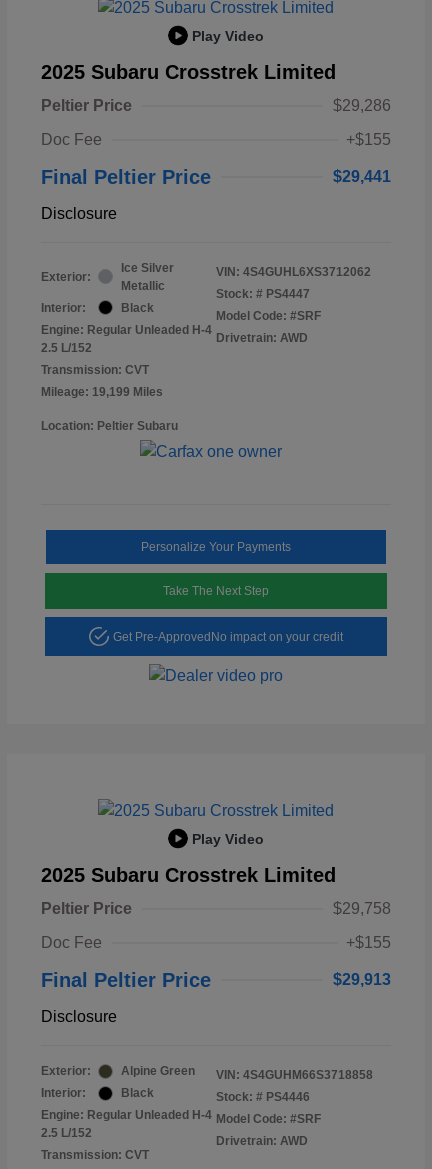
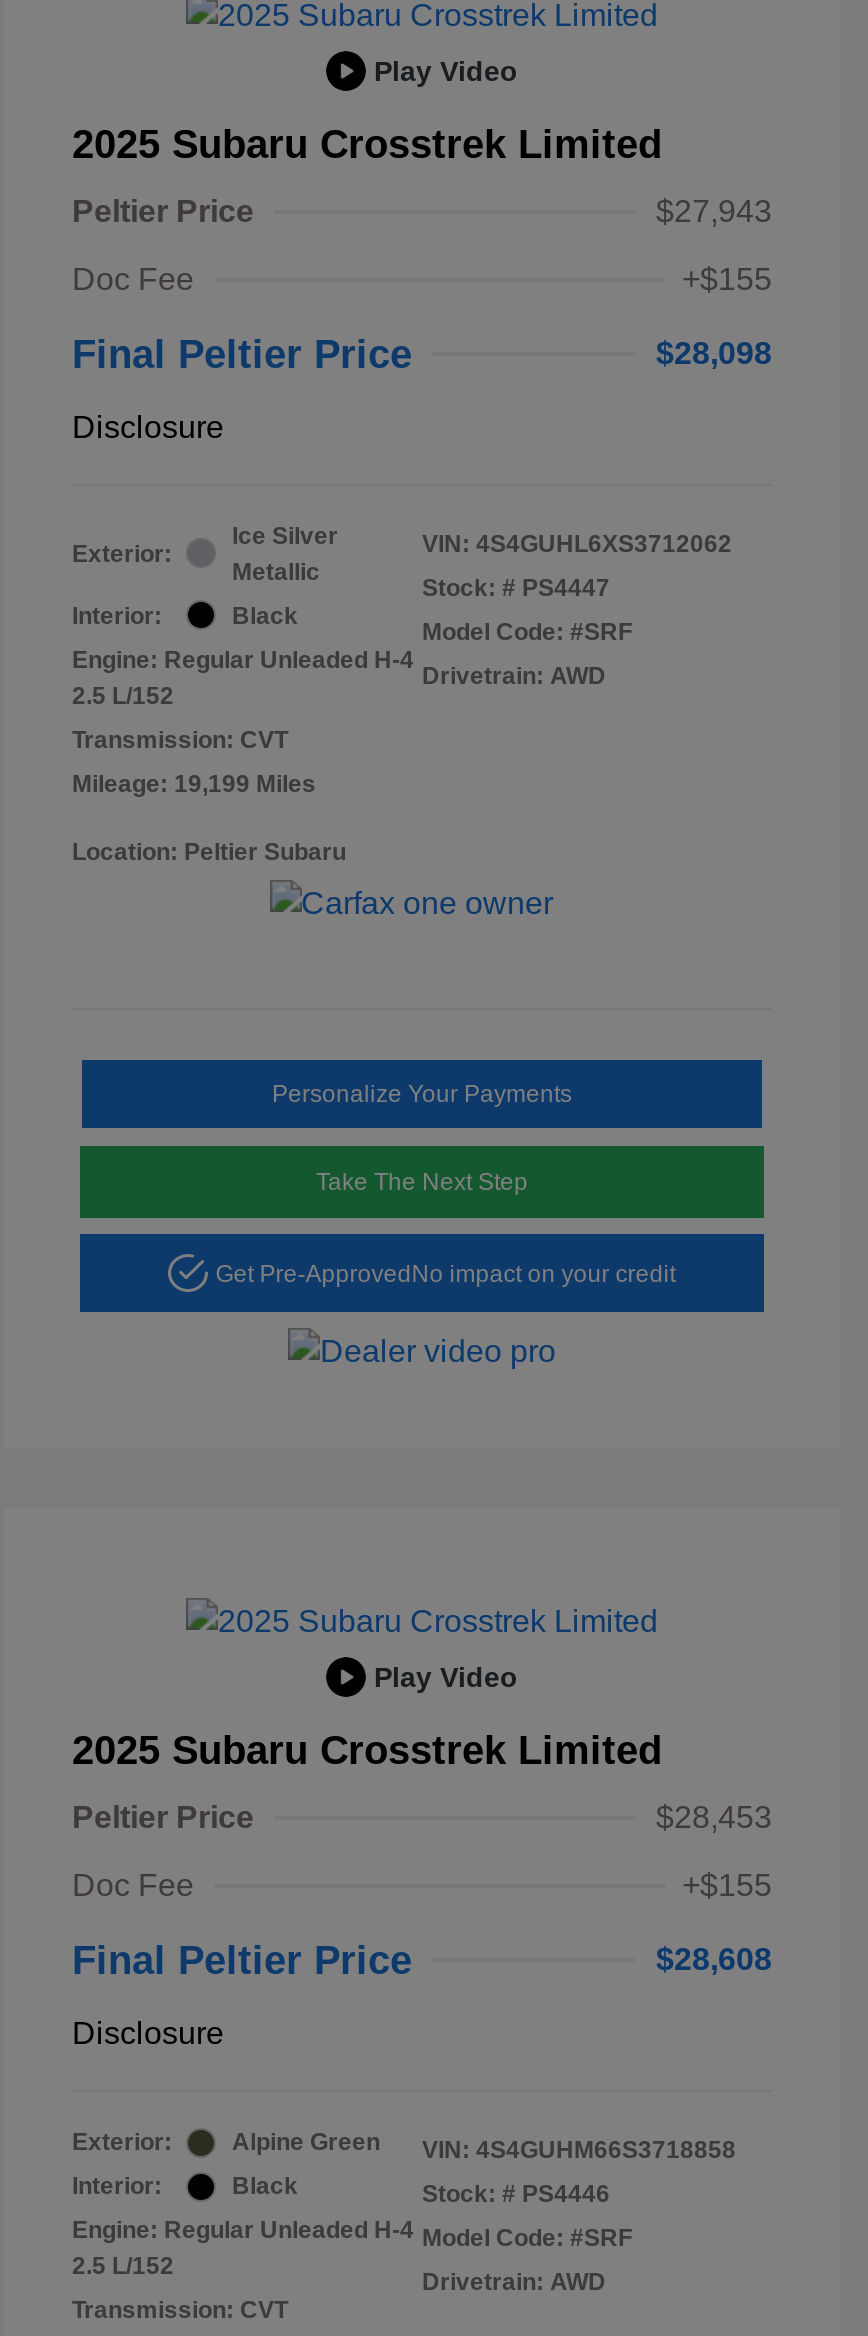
[333,97,391,114] $29,286 -> [656,194,772,228] $27,943
[333,168,391,185] $29,441 -> [656,336,772,370] $28,098
[333,900,391,917] $29,758 -> [656,1800,772,1834] $28,453
[333,971,391,988] $29,913 -> [656,1942,772,1976] $28,608

